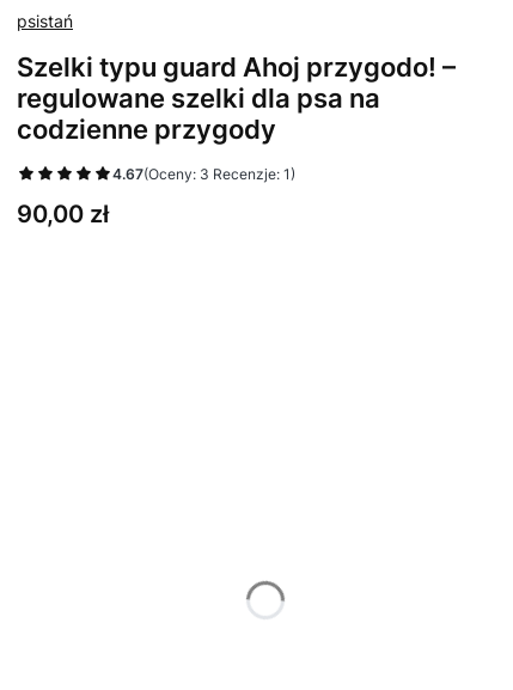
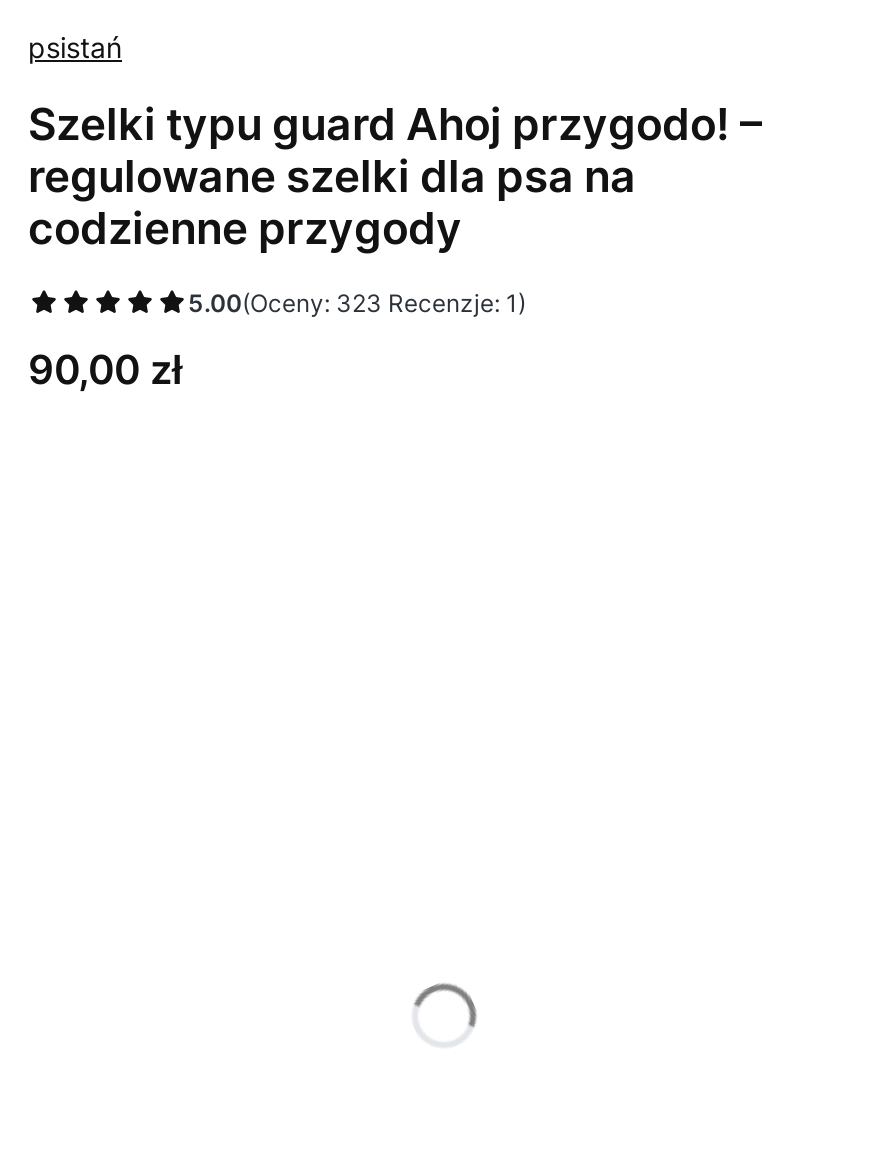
[112,164,295,182] 4.67(Oceny: 3 Recenzje: 1) -> [188,287,526,317] 5.00(Oceny: 323 Recenzje: 1)

